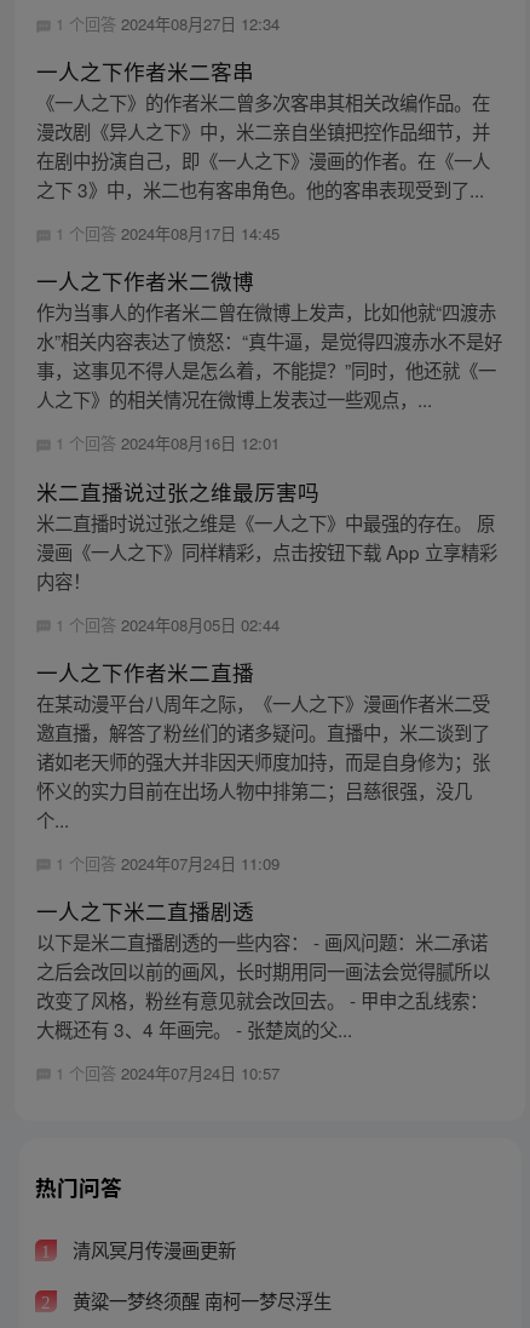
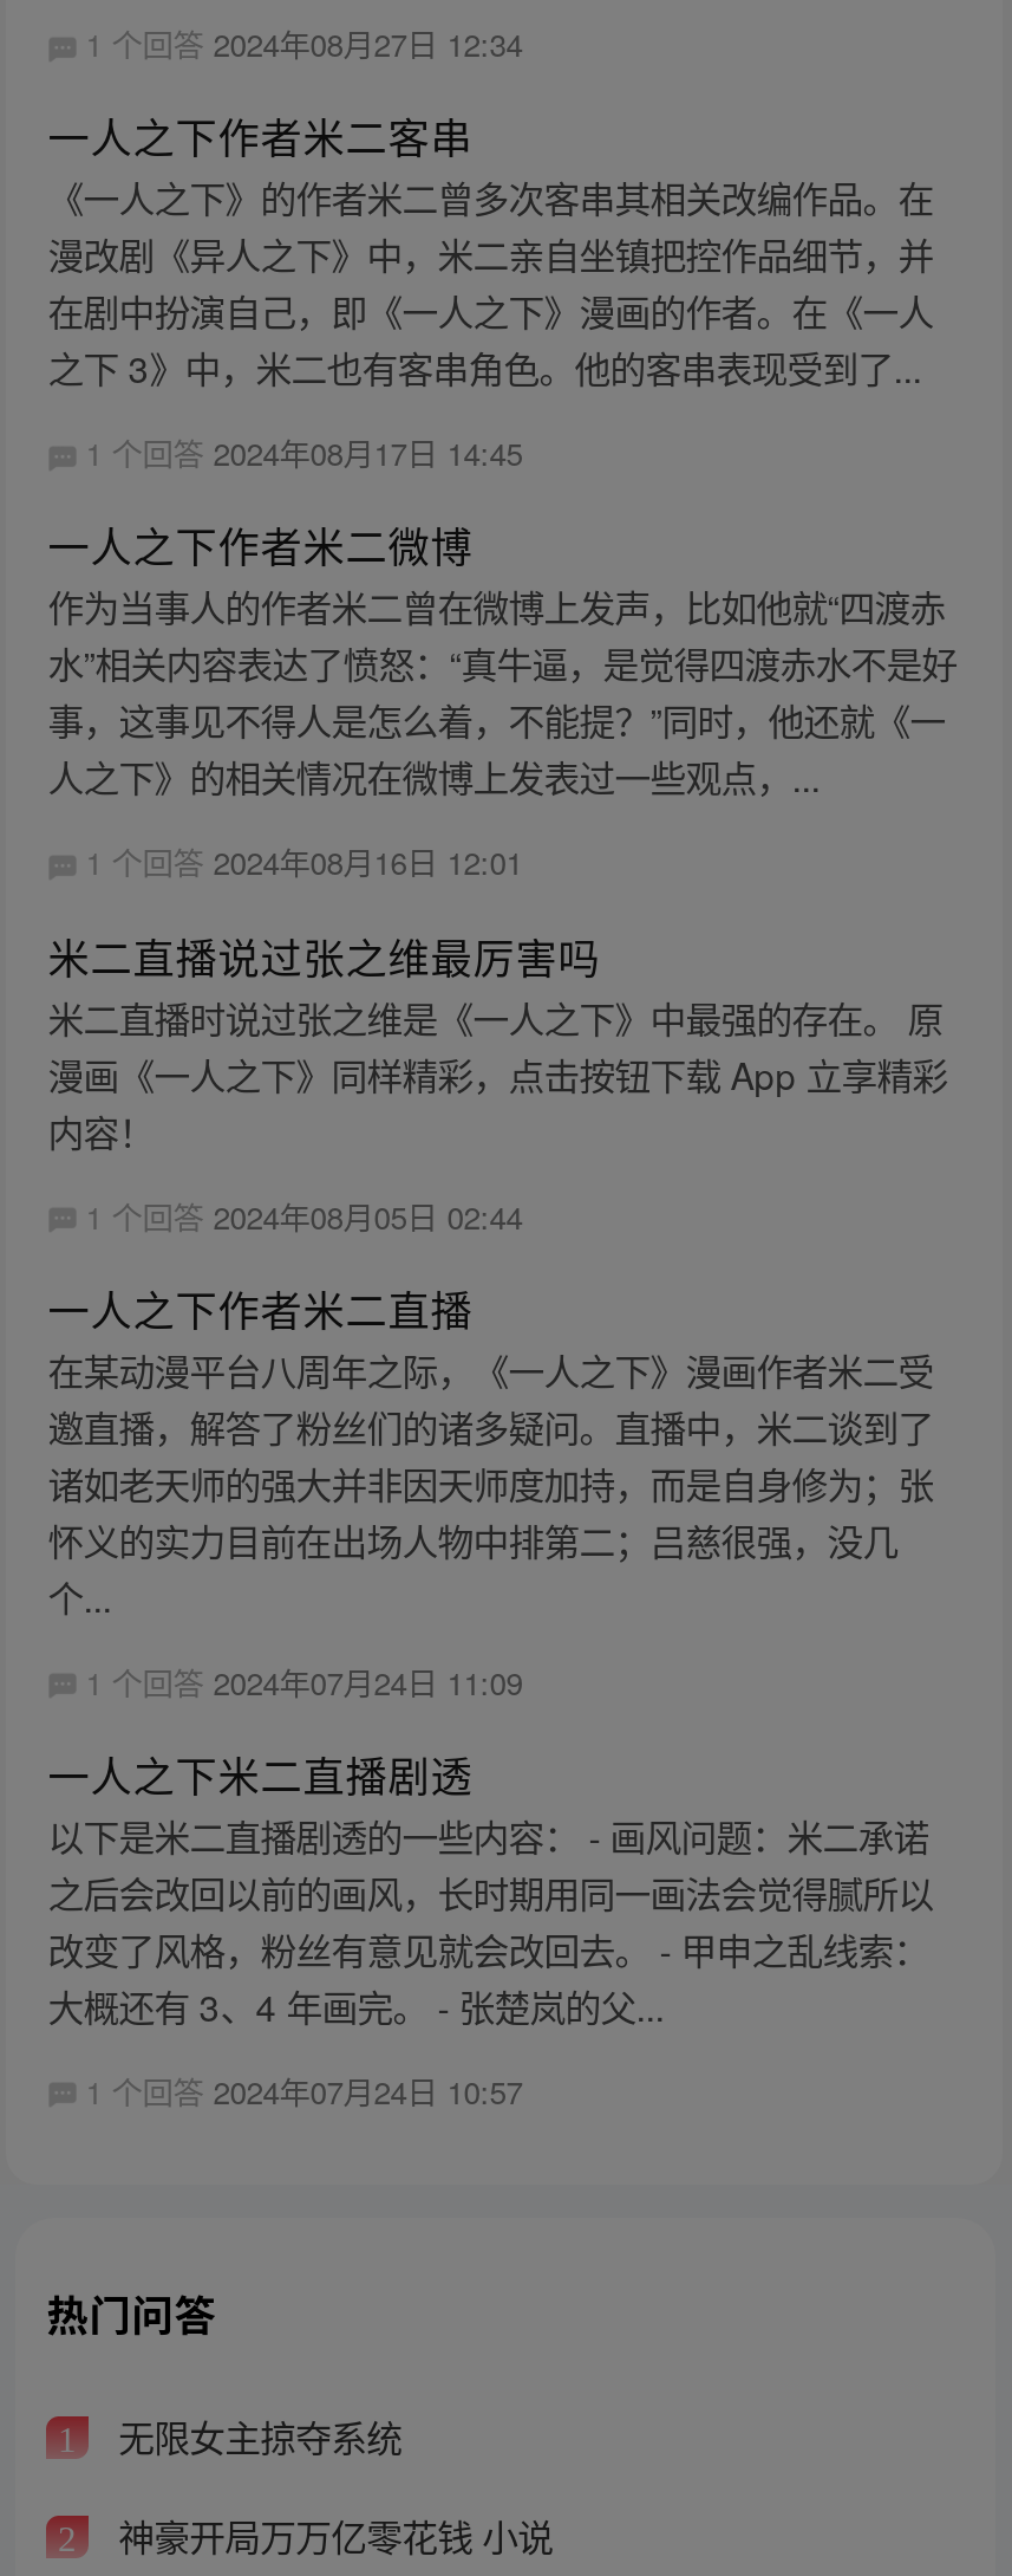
[67,1237,235,1263] 清风冥月传漫画更新 -> [109,2410,402,2463] 无限女主掠夺系统
[67,1287,331,1314] 黄粱一梦终须醒 南柯一梦尽浮生 -> [109,2509,553,2561] 神豪开局万万亿零花钱 小说

